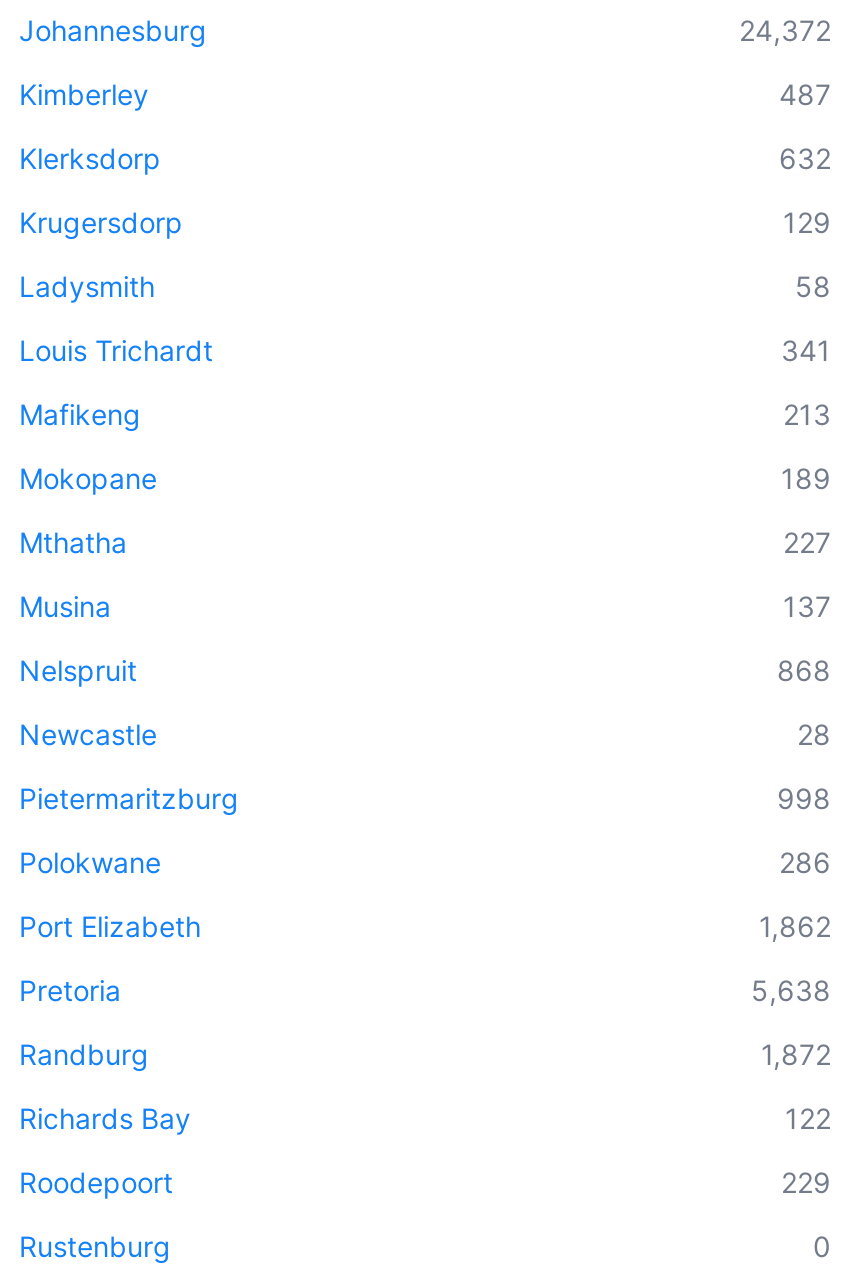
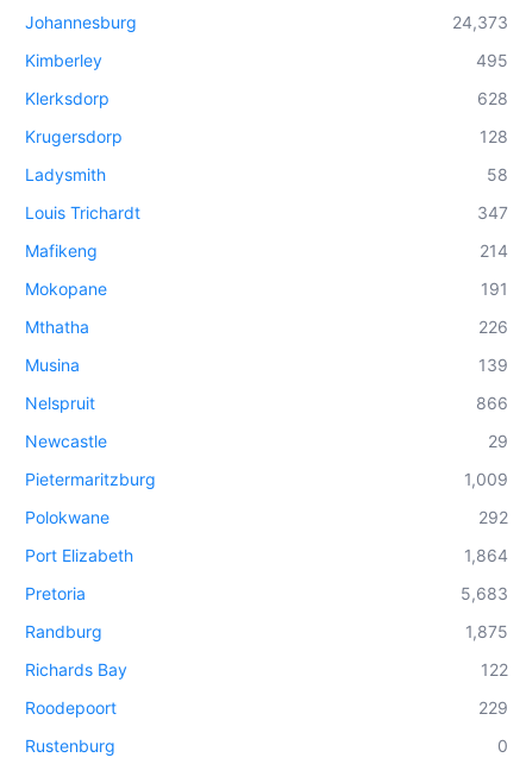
[739,13,831,47] 24,372 -> [452,12,508,32] 24,373
[779,77,831,111] 487 -> [476,50,508,70] 495
[779,141,831,175] 632 -> [477,88,508,108] 628
[783,205,831,239] 129 -> [480,126,508,146] 128
[781,333,831,367] 341 -> [477,202,508,222] 347
[783,397,831,431] 213 -> [480,240,508,260] 214
[781,461,831,495] 189 -> [481,278,508,299] 191
[783,525,831,559] 227 -> [478,316,508,337] 226
[783,589,831,623] 137 -> [478,355,508,375] 139
[777,653,831,687] 868 -> [476,393,508,413] 866
[797,717,831,751] 28 -> [488,431,508,451] 29
[777,781,831,815] 998 -> [464,469,508,489] 1,009
[779,845,831,879] 286 -> [478,507,508,527] 292
[759,909,831,943] 1,862 -> [464,545,508,565] 1,864
[751,973,831,1007] 5,638 -> [461,583,508,603] 5,683
[761,1037,831,1071] 1,872 -> [465,621,508,641] 1,875

